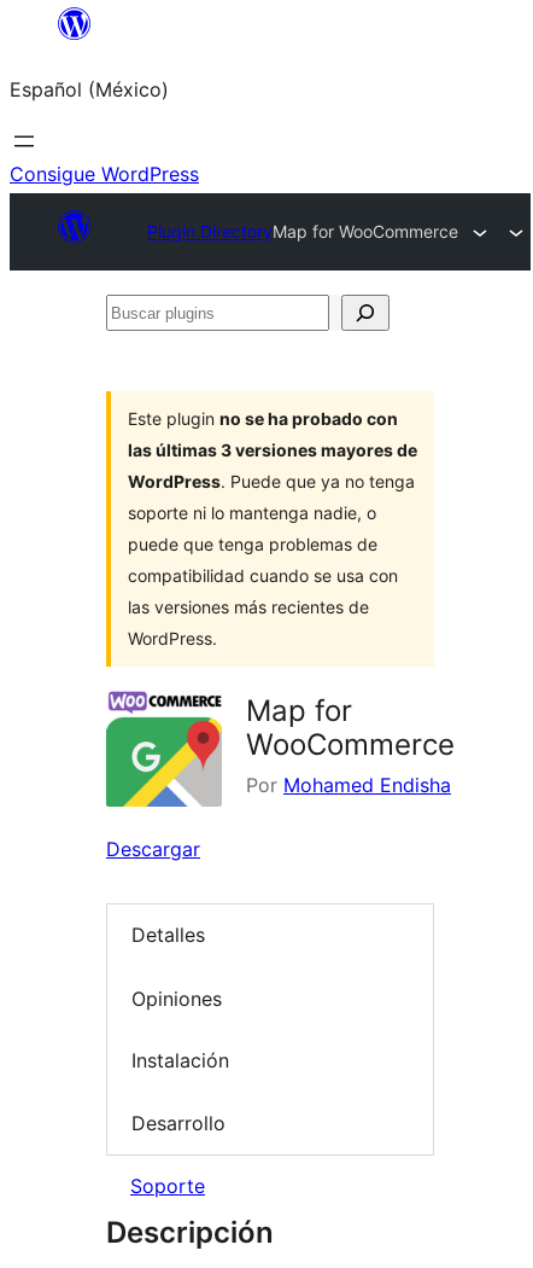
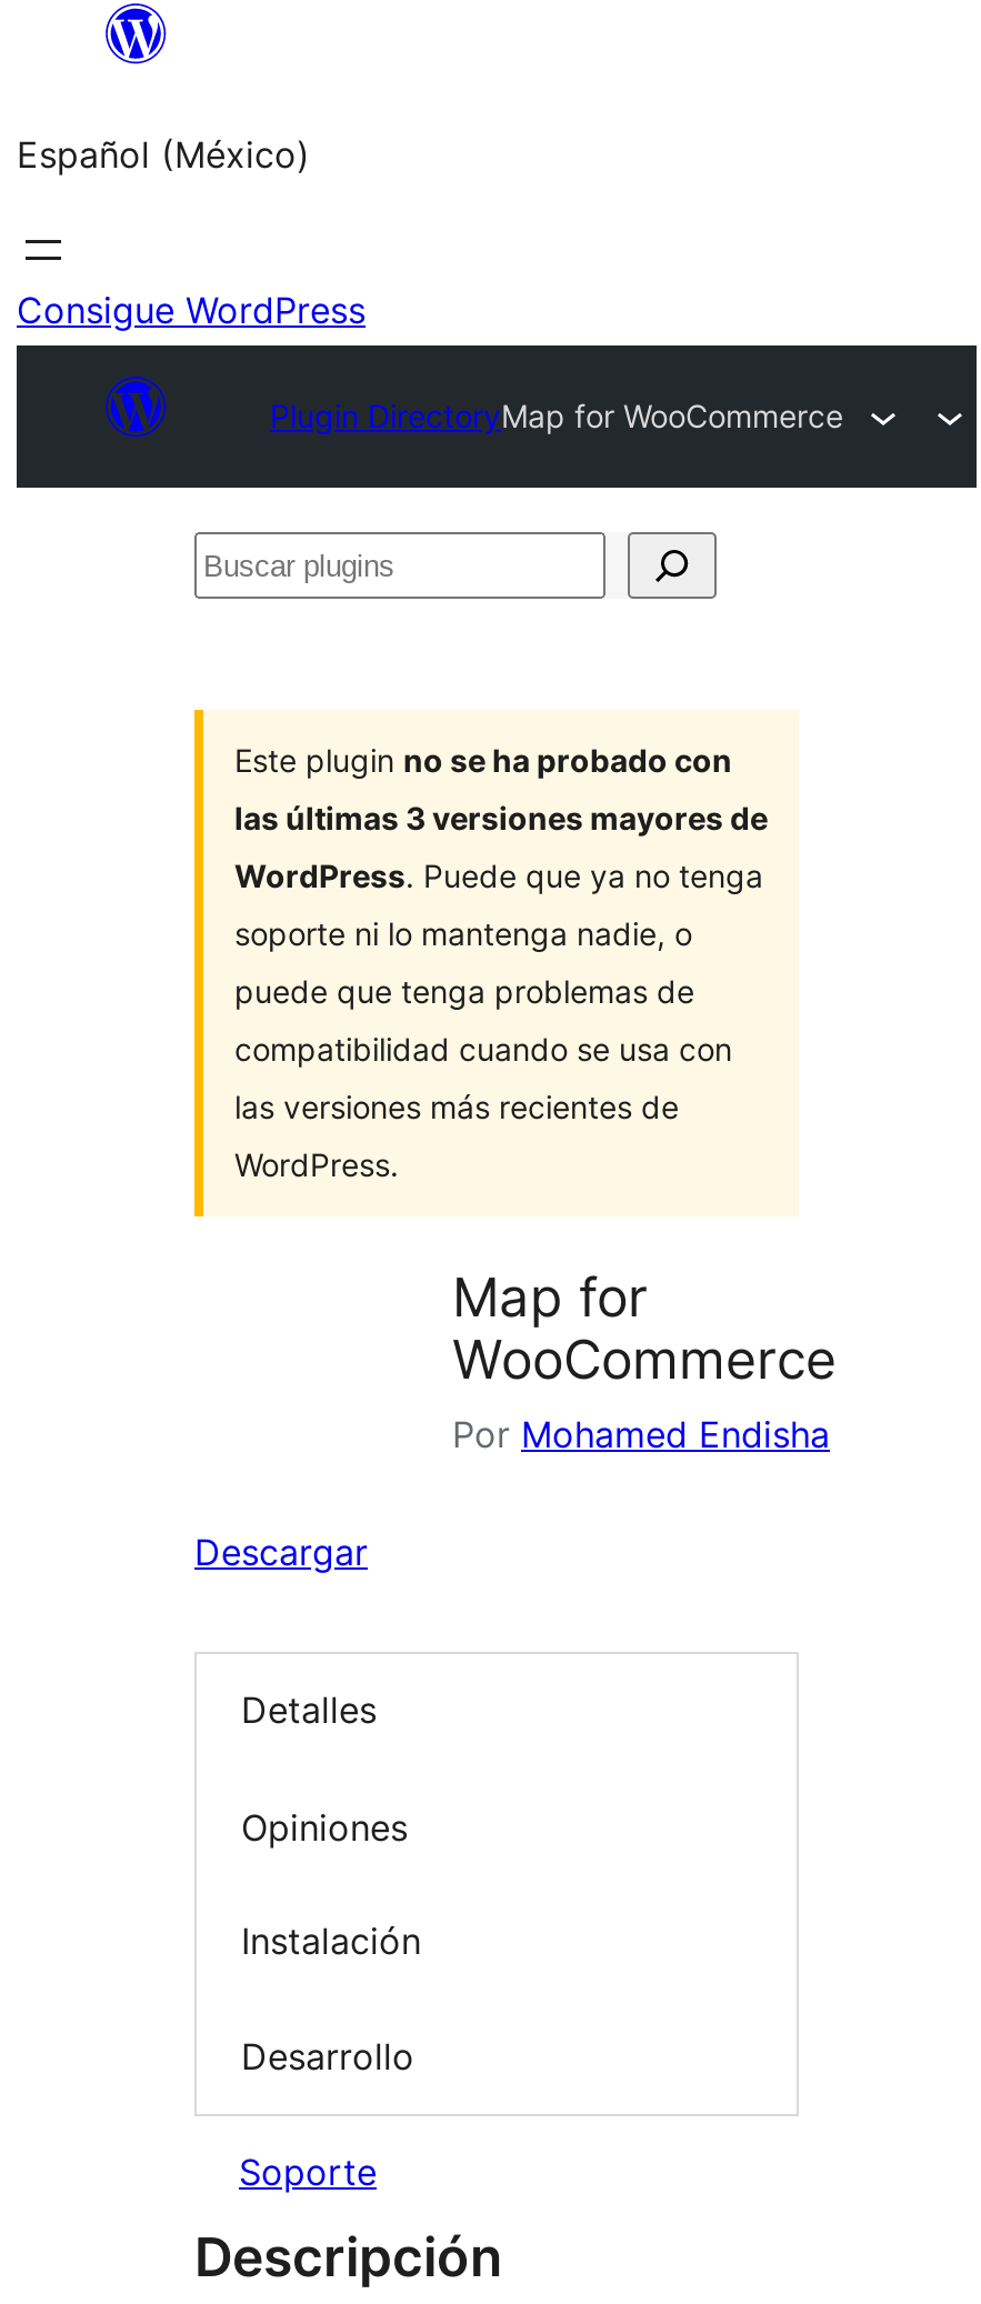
[105,691,223,808] [image] -> none

